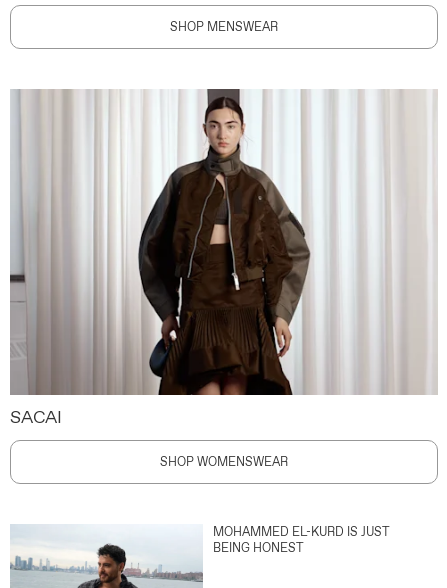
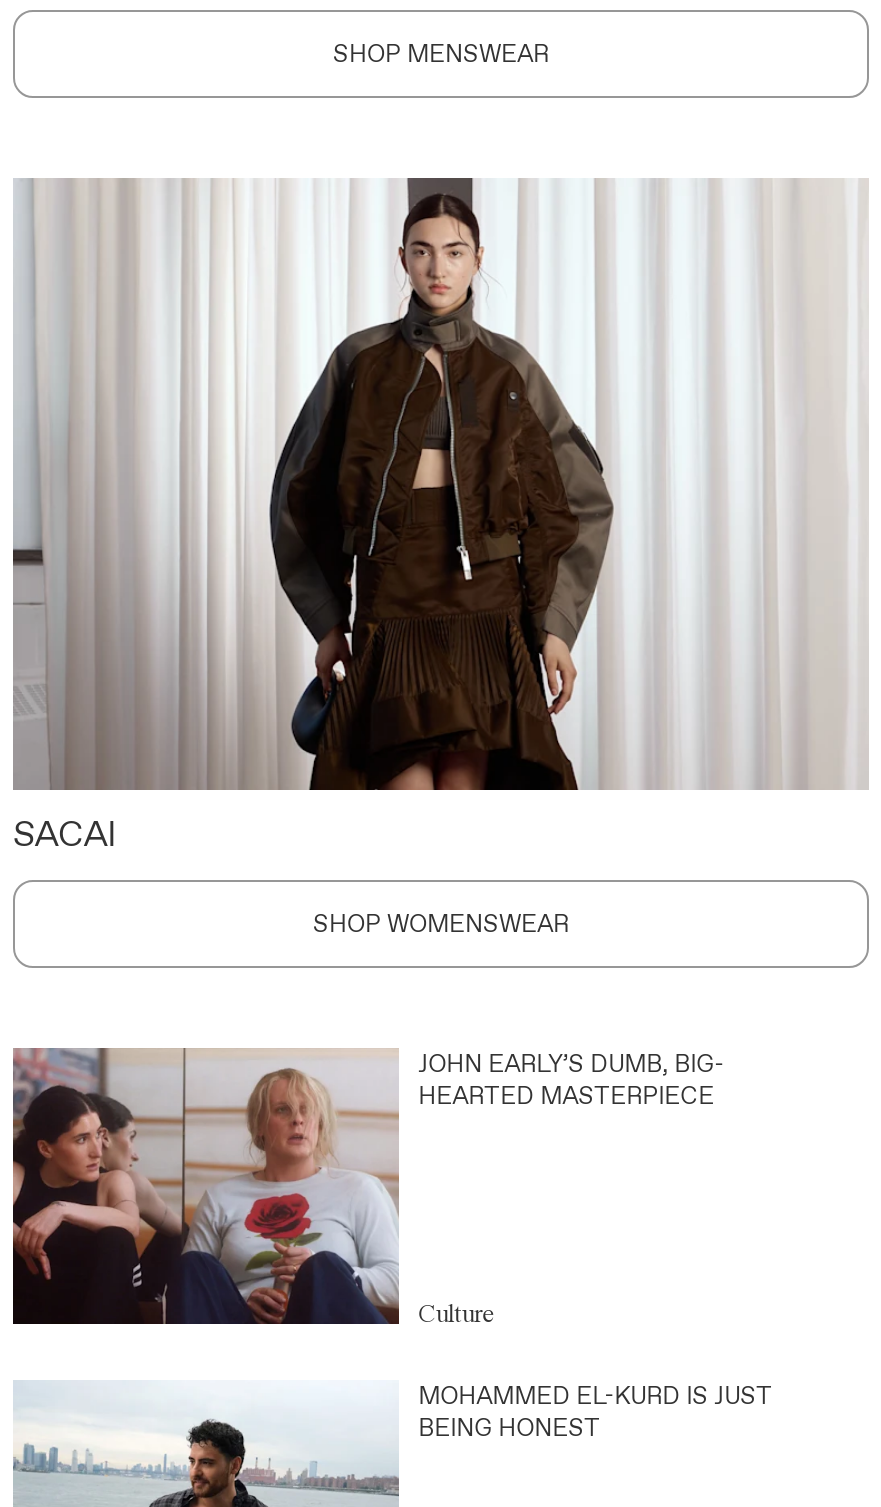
none -> [13,1048,724,1328] [image] | JOHN EARLY’S DUMB, BIG- | HEARTED MASTERPIECE
none -> [418,1298,496,1328] Culture

